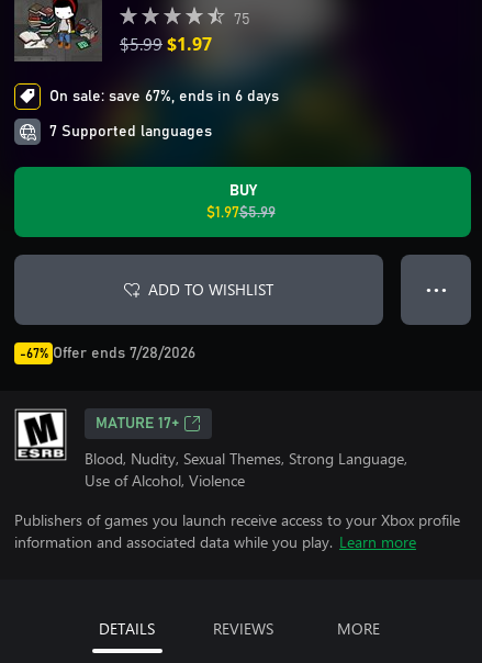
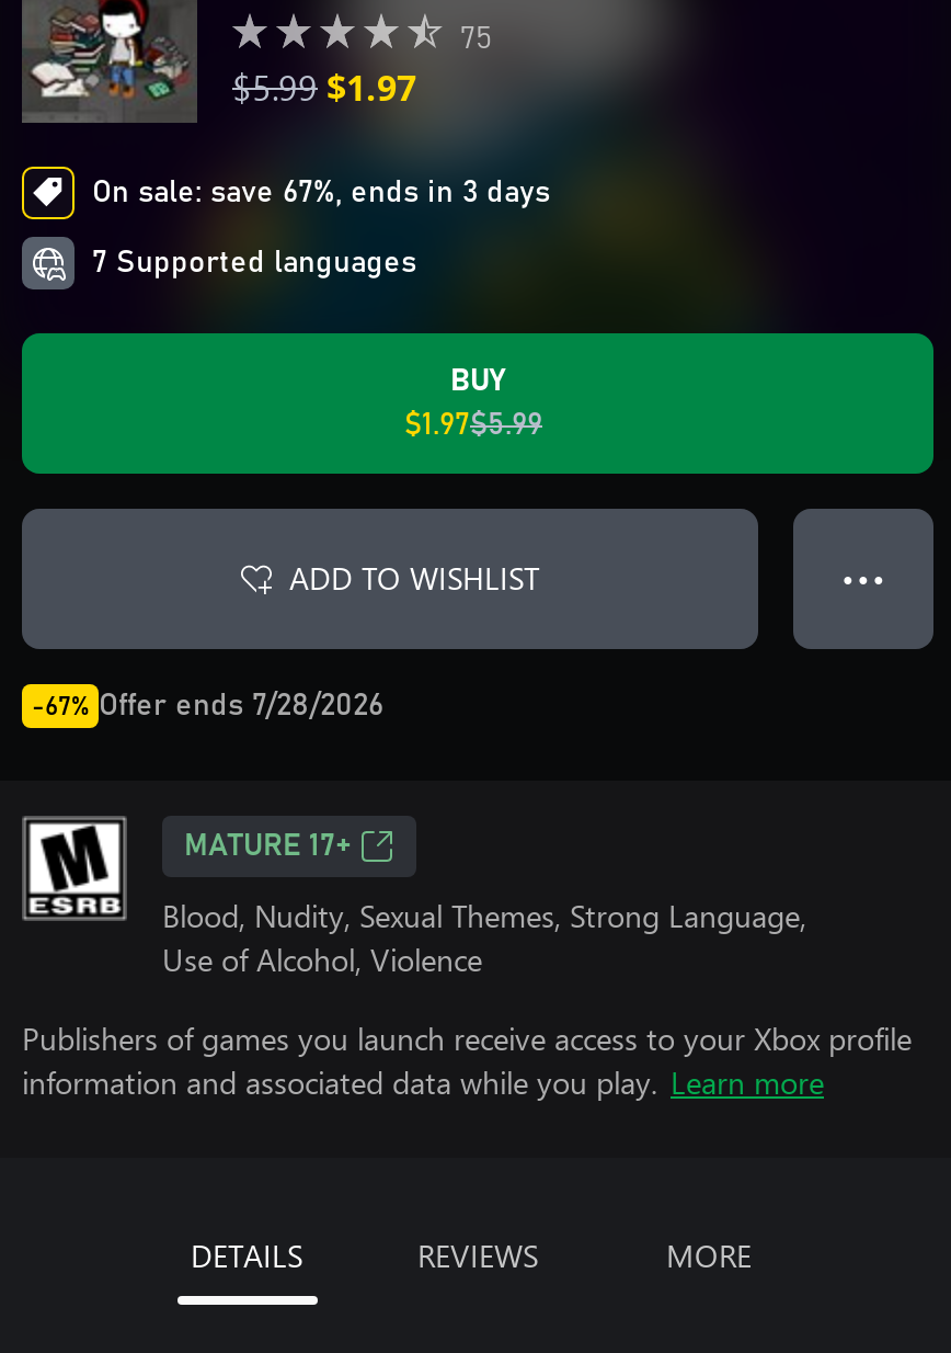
[49,89,279,104] On sale: save 67%, ends in 6 days -> [92,178,550,208] On sale: save 67%, ends in 3 days

